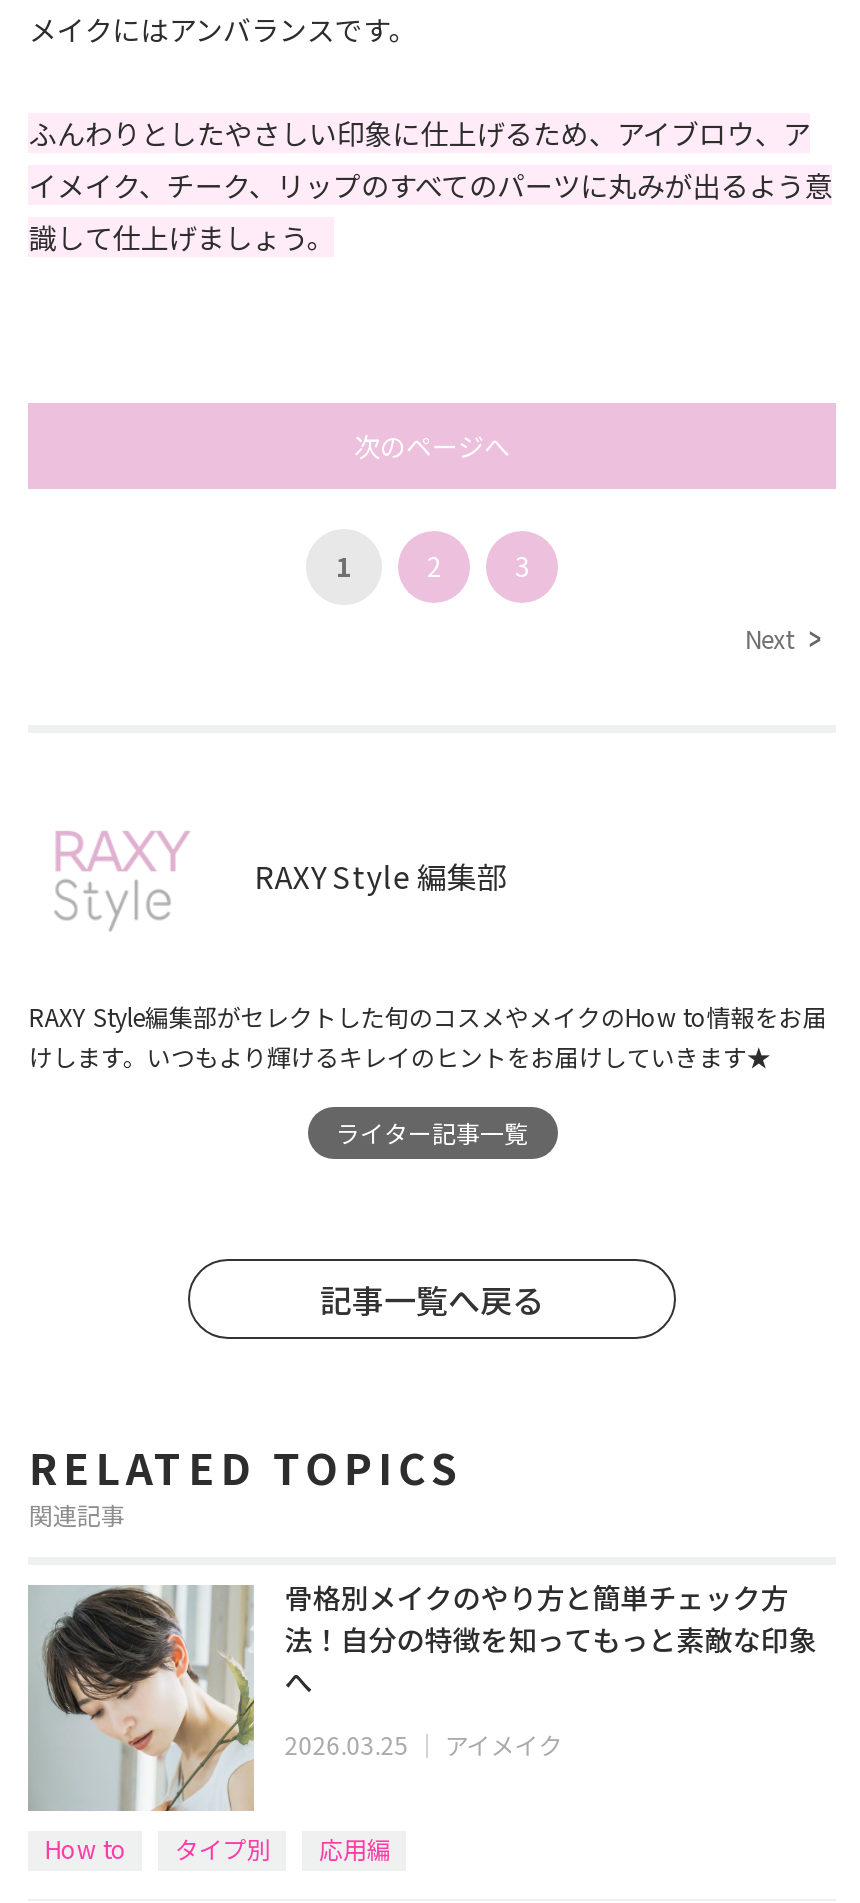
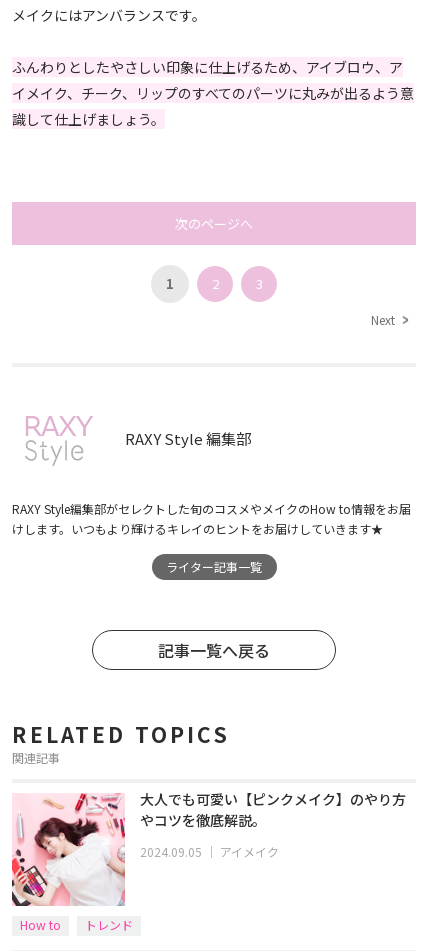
[26,1583,391,1866] [image] | タイプ別 | 応用編 -> [11,793,133,933] [image] | トレンド
[285,1578,817,1702] 骨格別メイクのやり方と簡単チェック方 | 法！自分の特徴を知ってもっと素敵な印象 | へ -> [140,789,406,830] 大人でも可愛い【ピンクメイク】のやり方 | やコツを徹底解説。
[285,1728,563,1762] 2026.03.25｜アイメイク -> [140,843,279,860] 2024.09.05｜アイメイク

